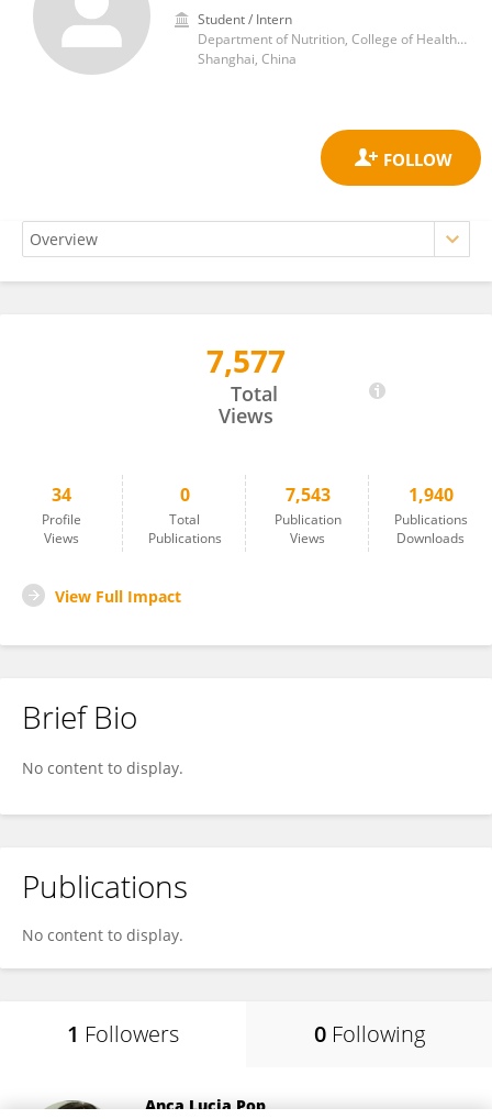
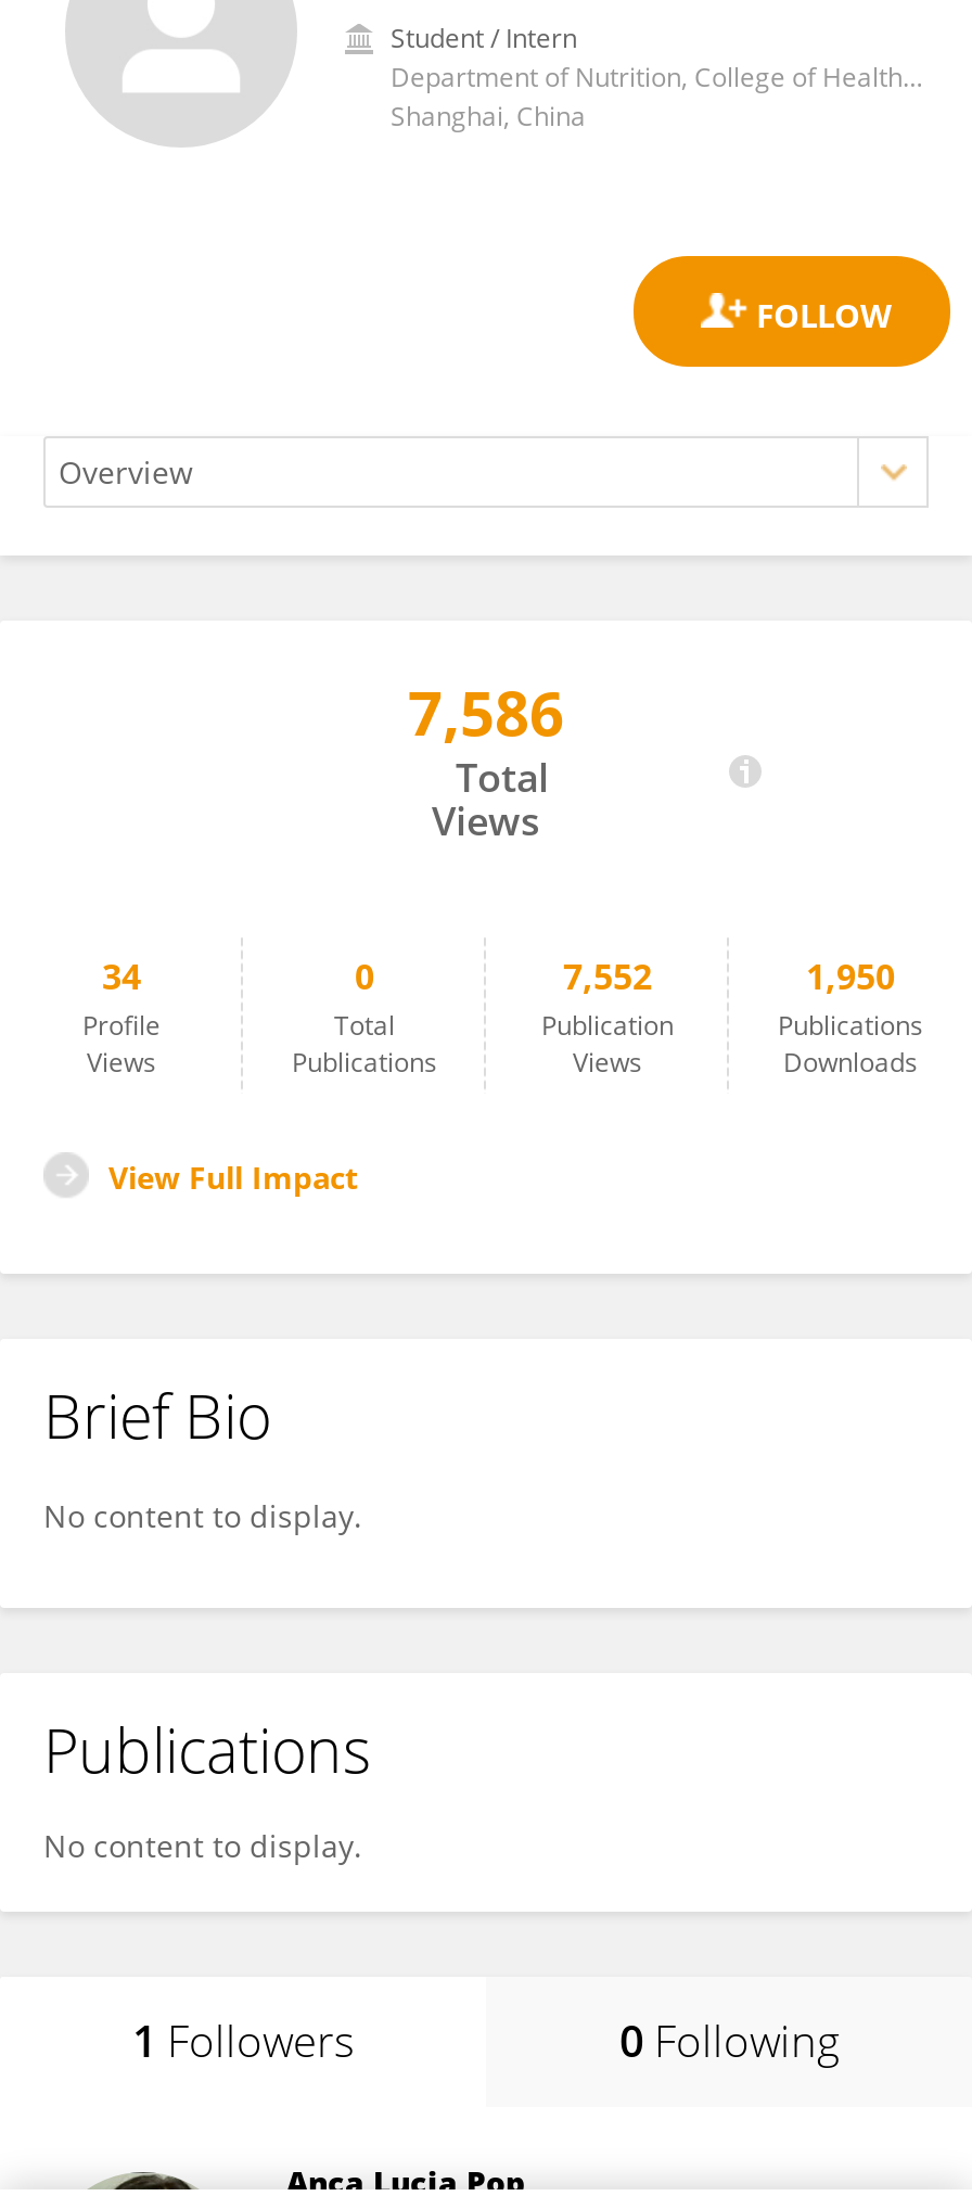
[206,340,286,381] 7,577 -> [408,671,564,753] 7,586
[285,483,330,507] 7,543 -> [563,953,652,1000] 7,552
[408,483,453,507] 1,940 -> [806,953,895,1000] 1,950

